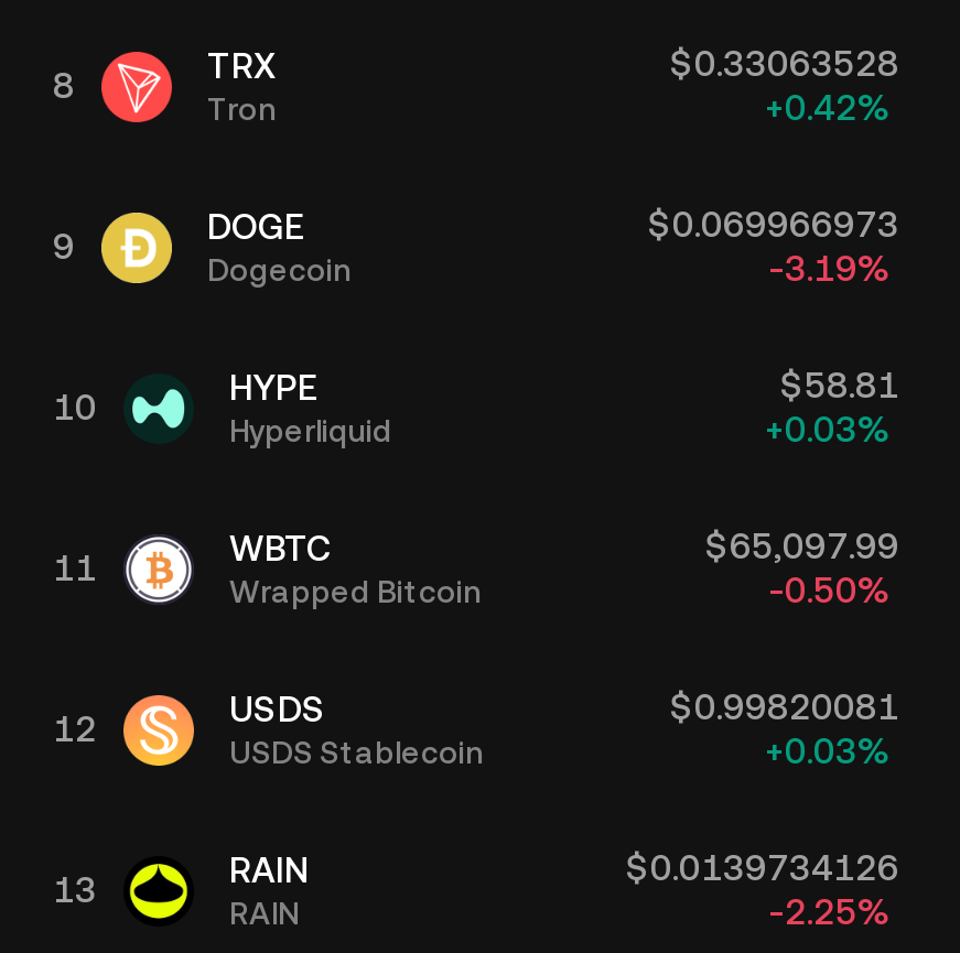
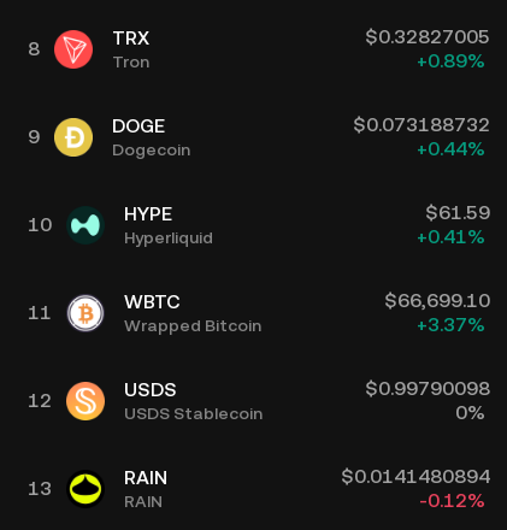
[670,42,899,84] $0.33063528 -> [365,25,490,48] $0.32827005
[765,86,891,128] +0.42% -> [417,49,485,72] +0.89%
[648,203,899,289] $0.069966973 | -3.19% -> [353,113,490,160] $0.073188732 | +0.44%
[780,364,899,405] $58.81 -> [425,201,490,223] $61.59
[765,408,891,450] +0.03% -> [417,225,485,248] +0.41%
[705,524,899,610] $65,097.99 | -0.50% -> [384,288,490,335] $66,699.10 | +3.37%
[670,685,899,771] $0.99820081 | +0.03% -> [365,376,490,423] $0.99790098 | 0%
[626,846,899,888] $0.0139734126 -> [341,464,490,487] $0.0141480894
[769,890,891,932] -2.25% -> [419,488,485,511] -0.12%

